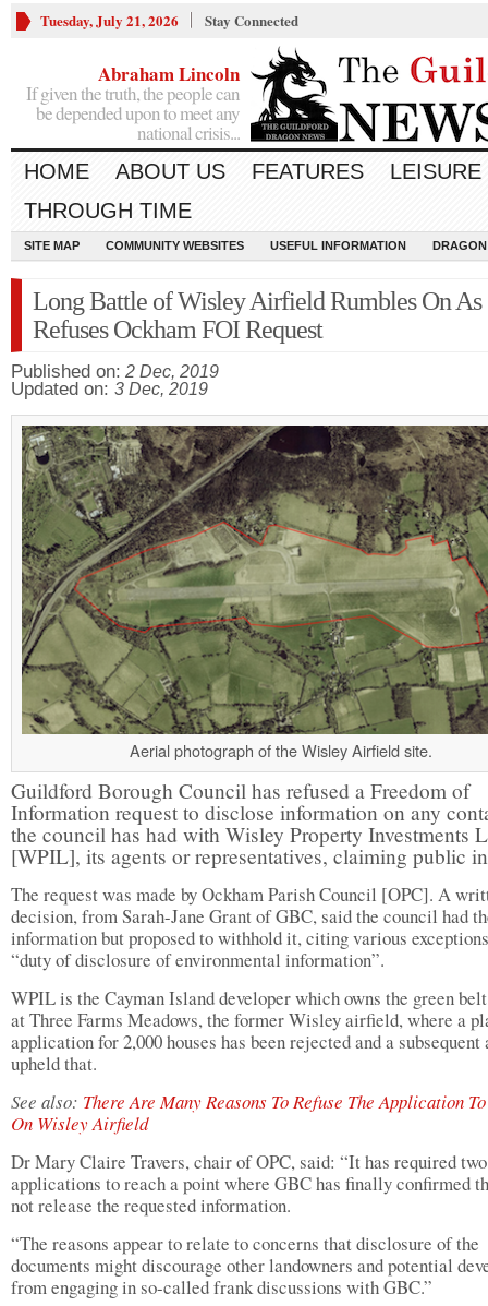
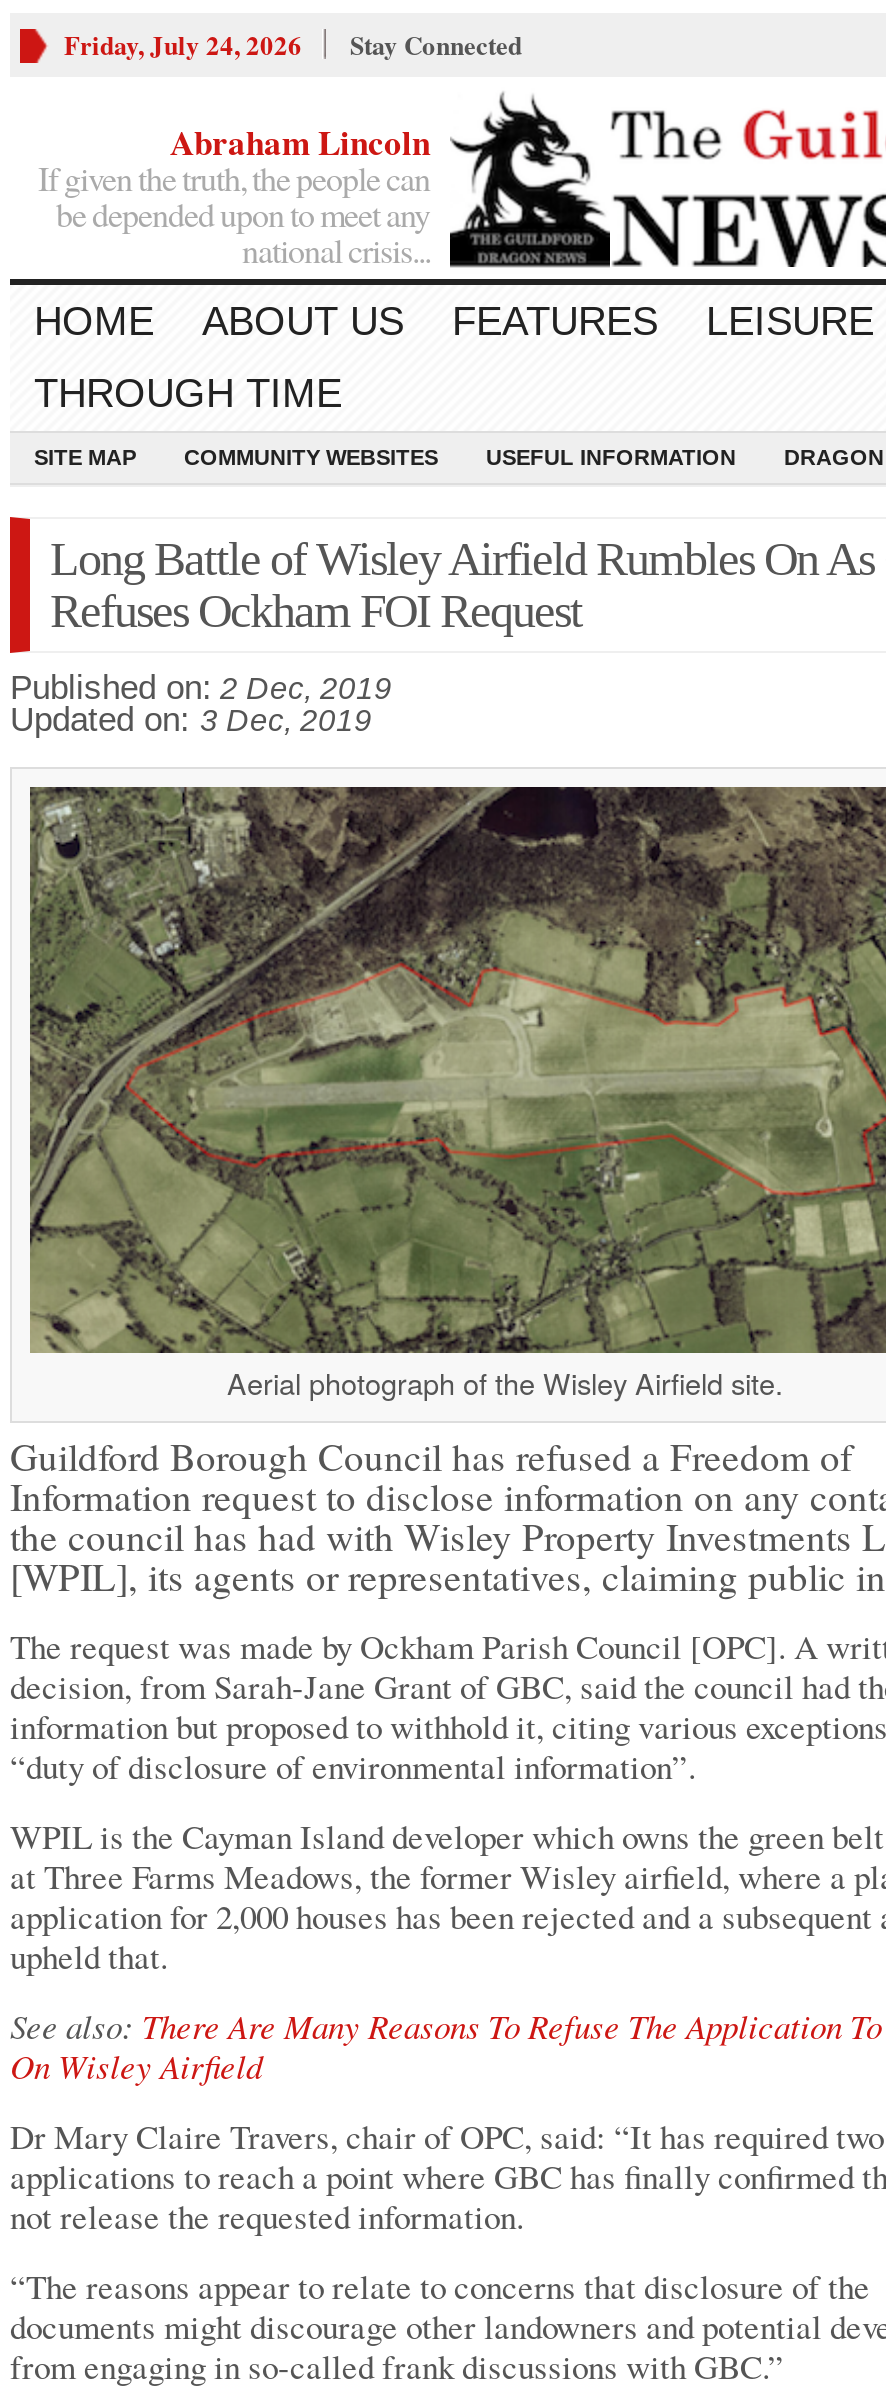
[40,10,298,31] Tuesday, July 21, 2026 Stay Connected -> [64,25,522,63] Friday, July 24, 2026 Stay Connected

